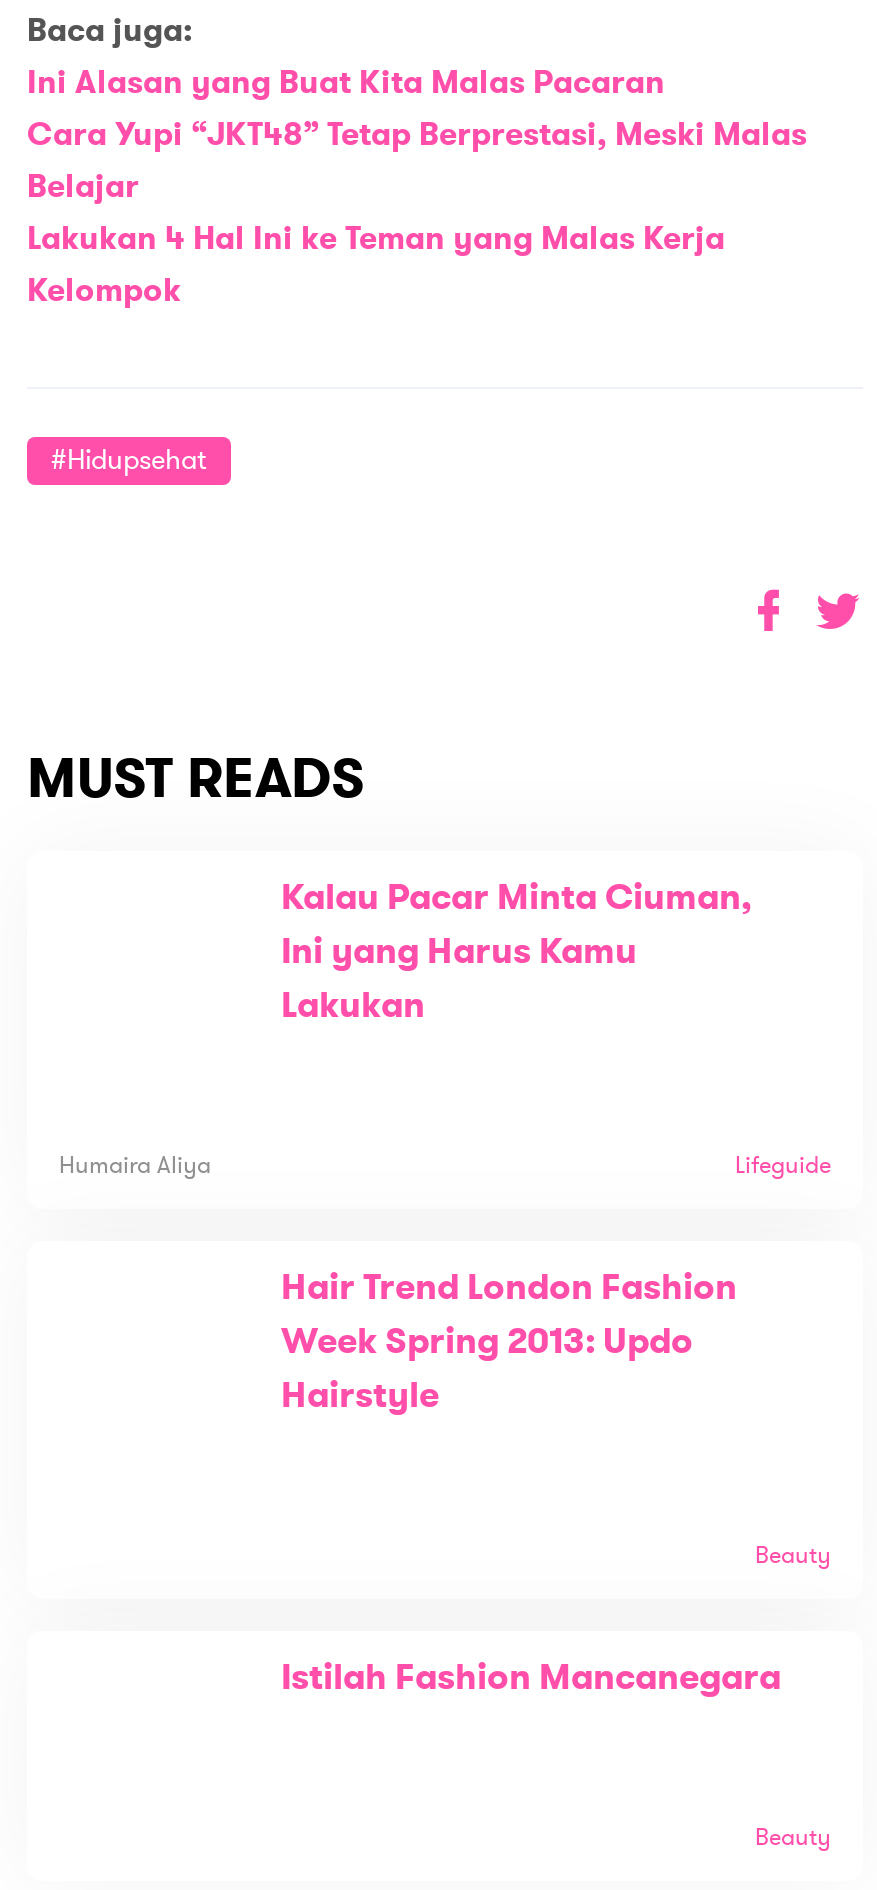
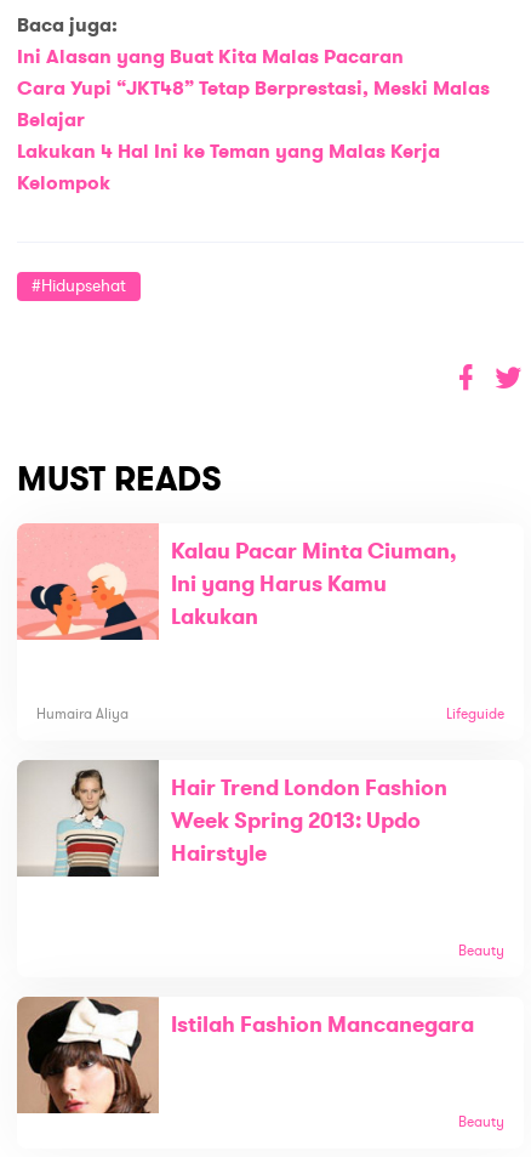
none -> [16,523,160,641] [image]
none -> [17,759,160,878] [image]
none -> [16,996,160,1115] [image]

